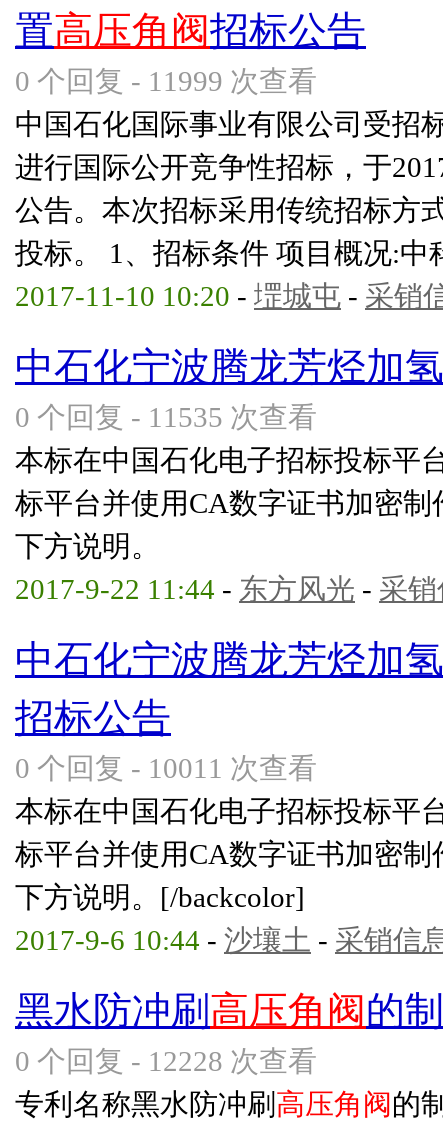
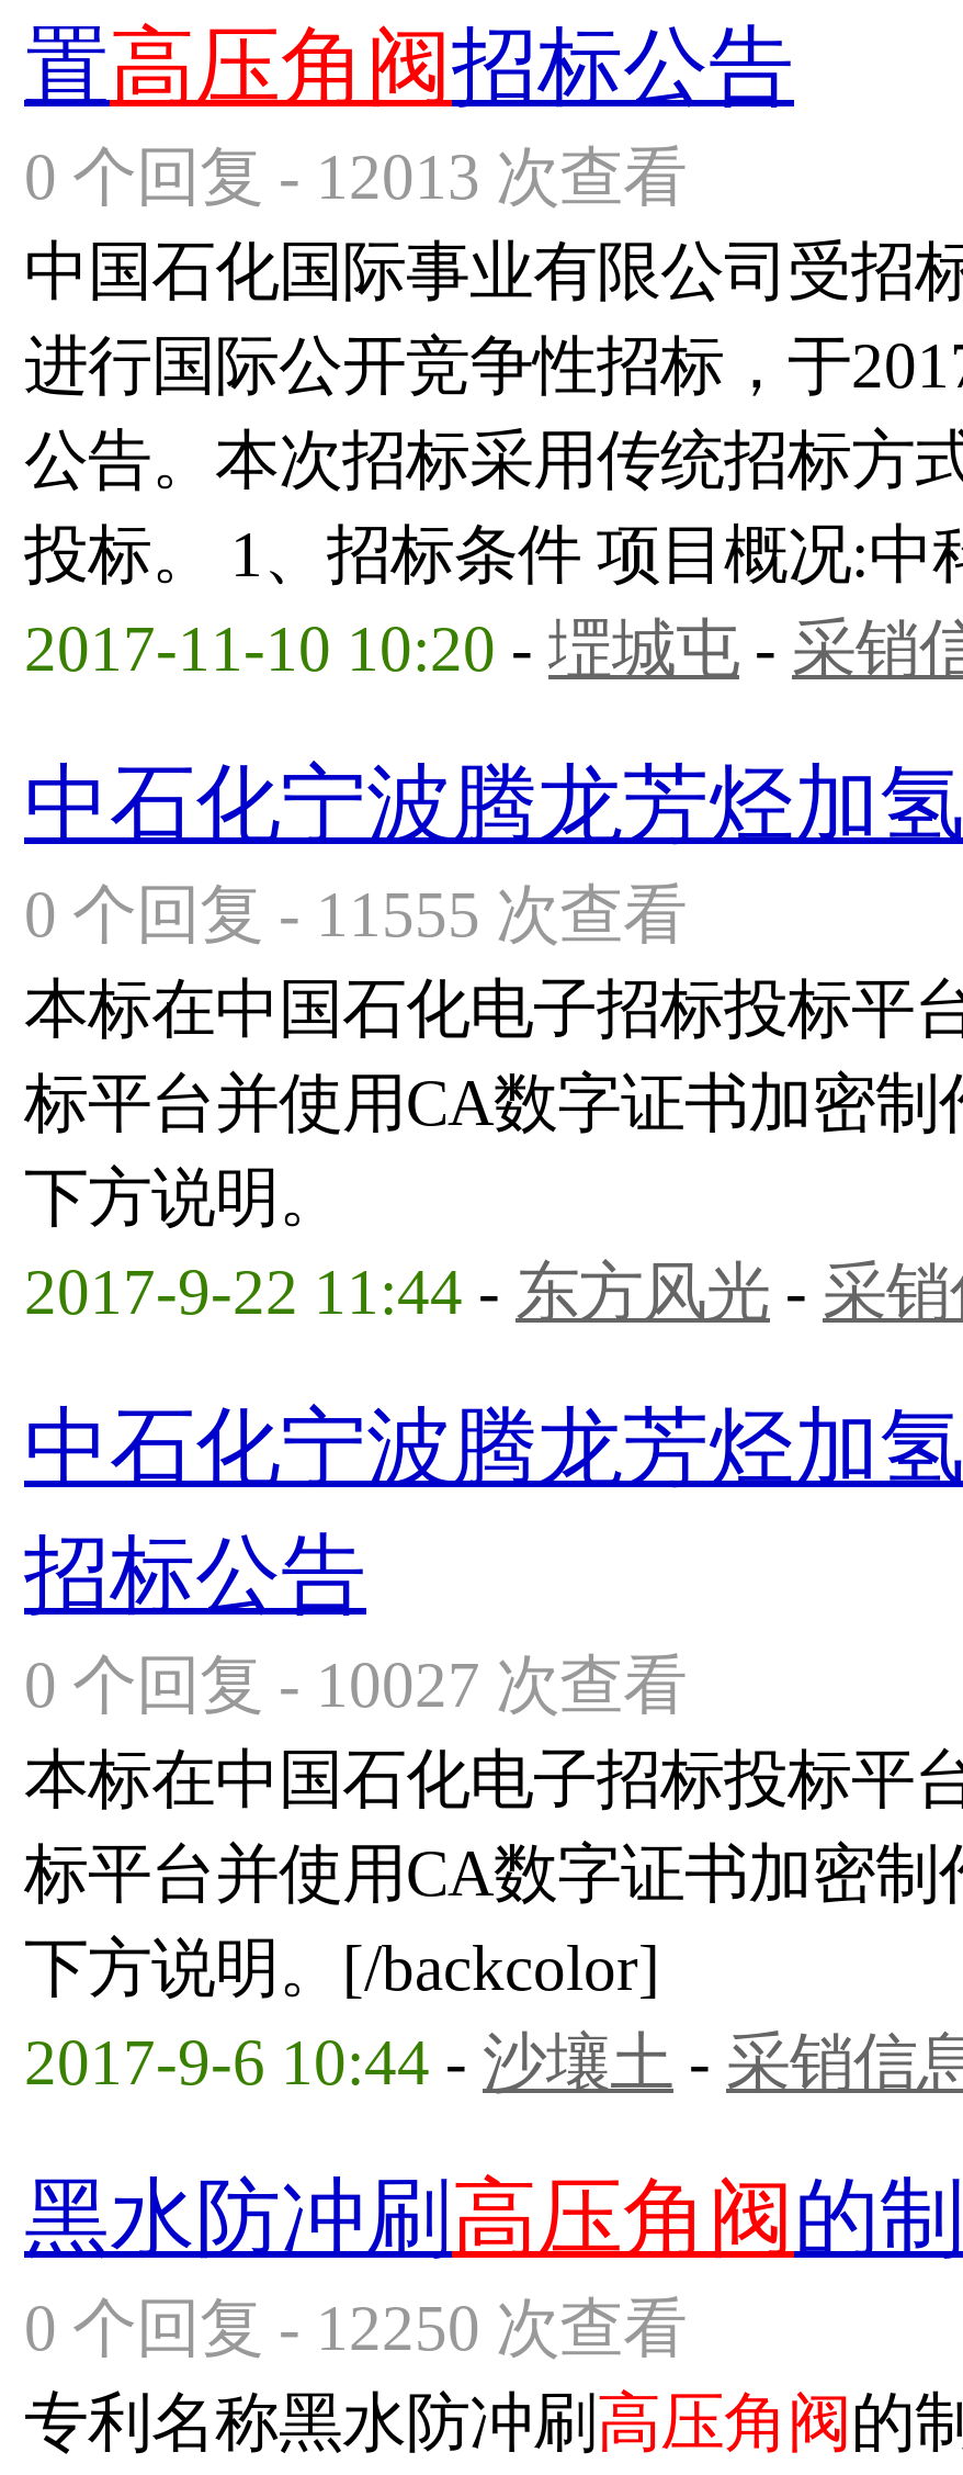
[15,65,317,97] 0 个回复 - 11999 次查看 -> [24,142,687,212] 0 个回复 - 12013 次查看
[15,401,317,433] 0 个回复 - 11535 次查看 -> [24,879,687,949] 0 个回复 - 11555 次查看
[15,752,317,784] 0 个回复 - 10011 次查看 -> [24,1650,687,1720] 0 个回复 - 10027 次查看
[15,1045,317,1077] 0 个回复 - 12228 次查看 -> [24,2293,687,2363] 0 个回复 - 12250 次查看

